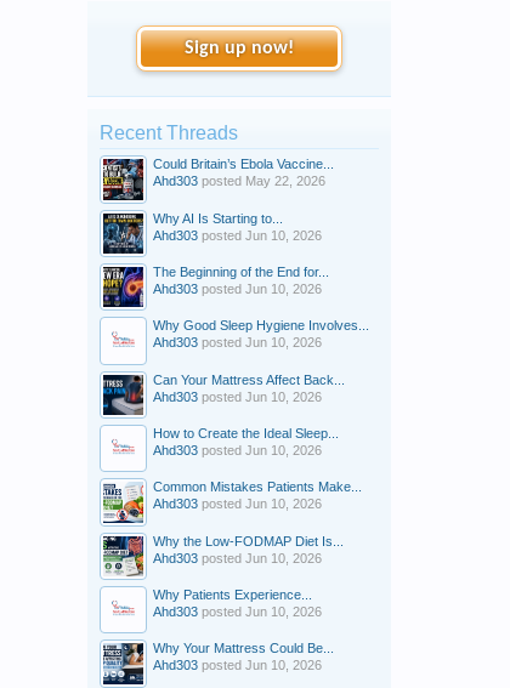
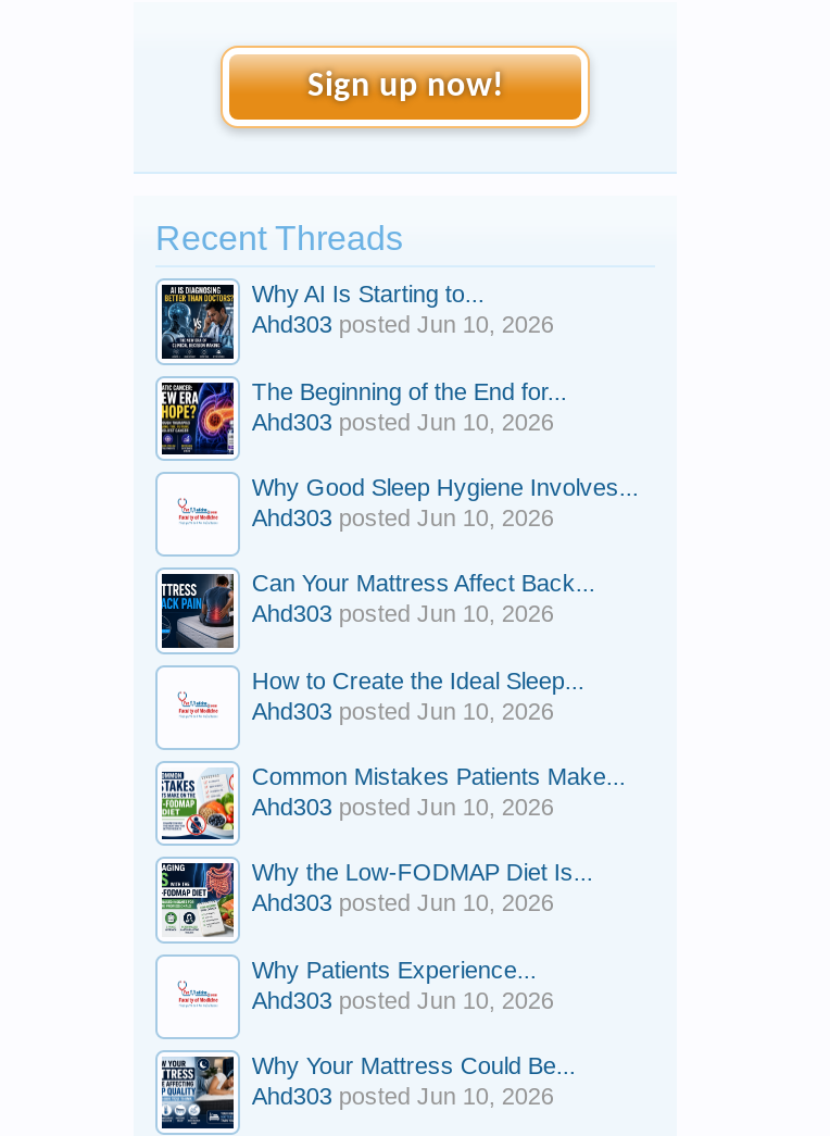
[102,157,334,200] [image] | Could Britain’s Ebola Vaccine... | Ahd303 posted May 22, 2026 -> none

